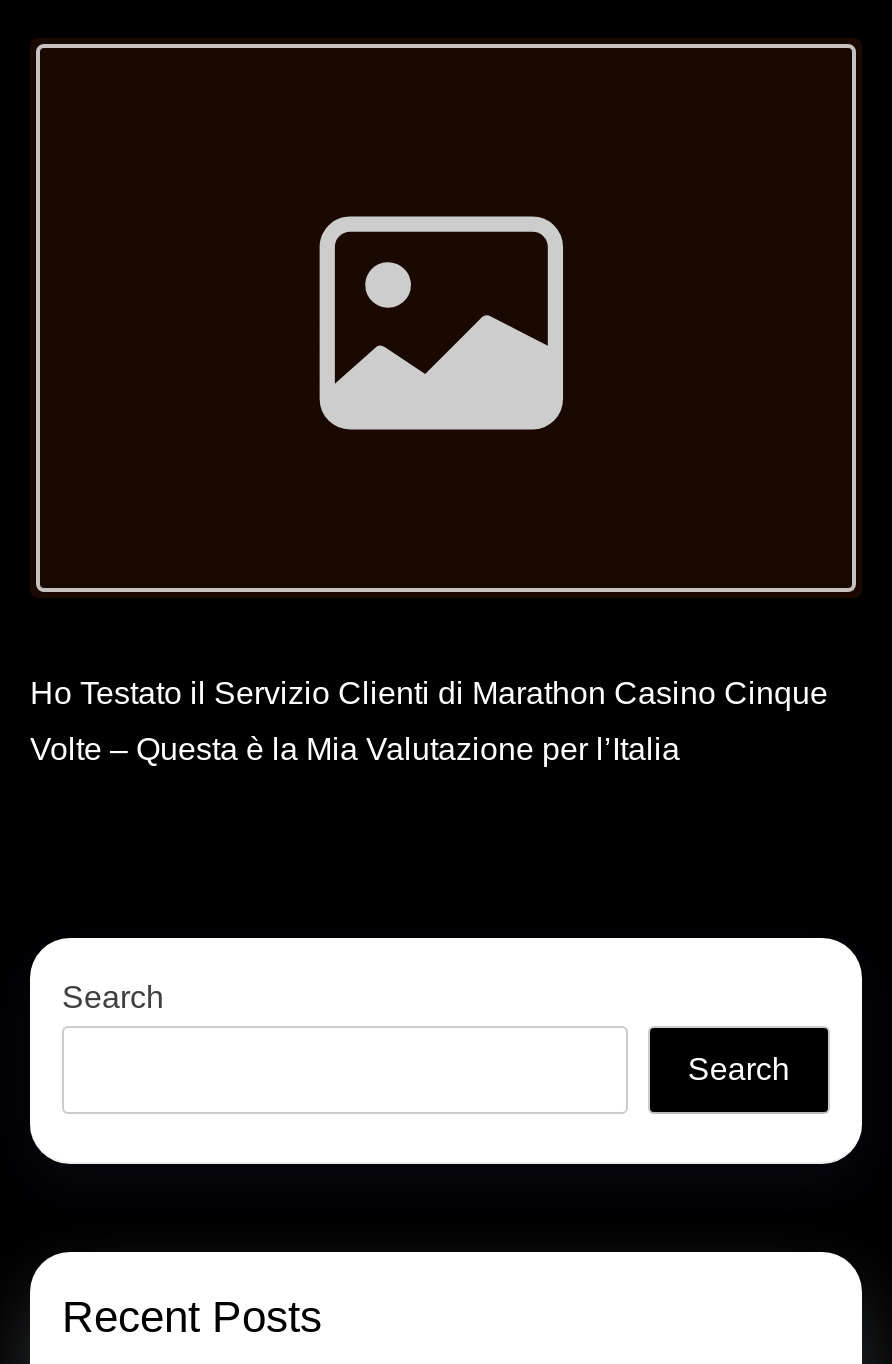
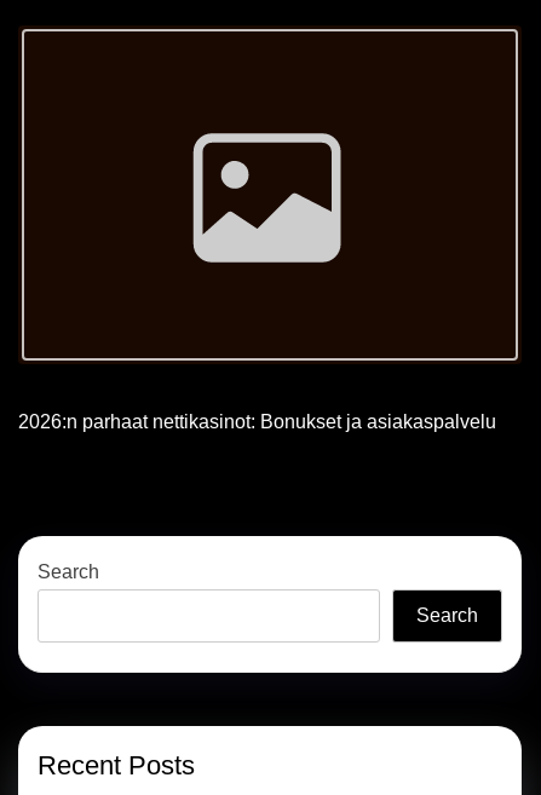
[30,677,828,767] Ho Testato il Servizio Clienti di Marathon Casino Cinque | Volte – Questa è la Mia Valutazione per l’Italia -> [18,412,496,432] 2026:n parhaat nettikasinot: Bonukset ja asiakaspalvelu

